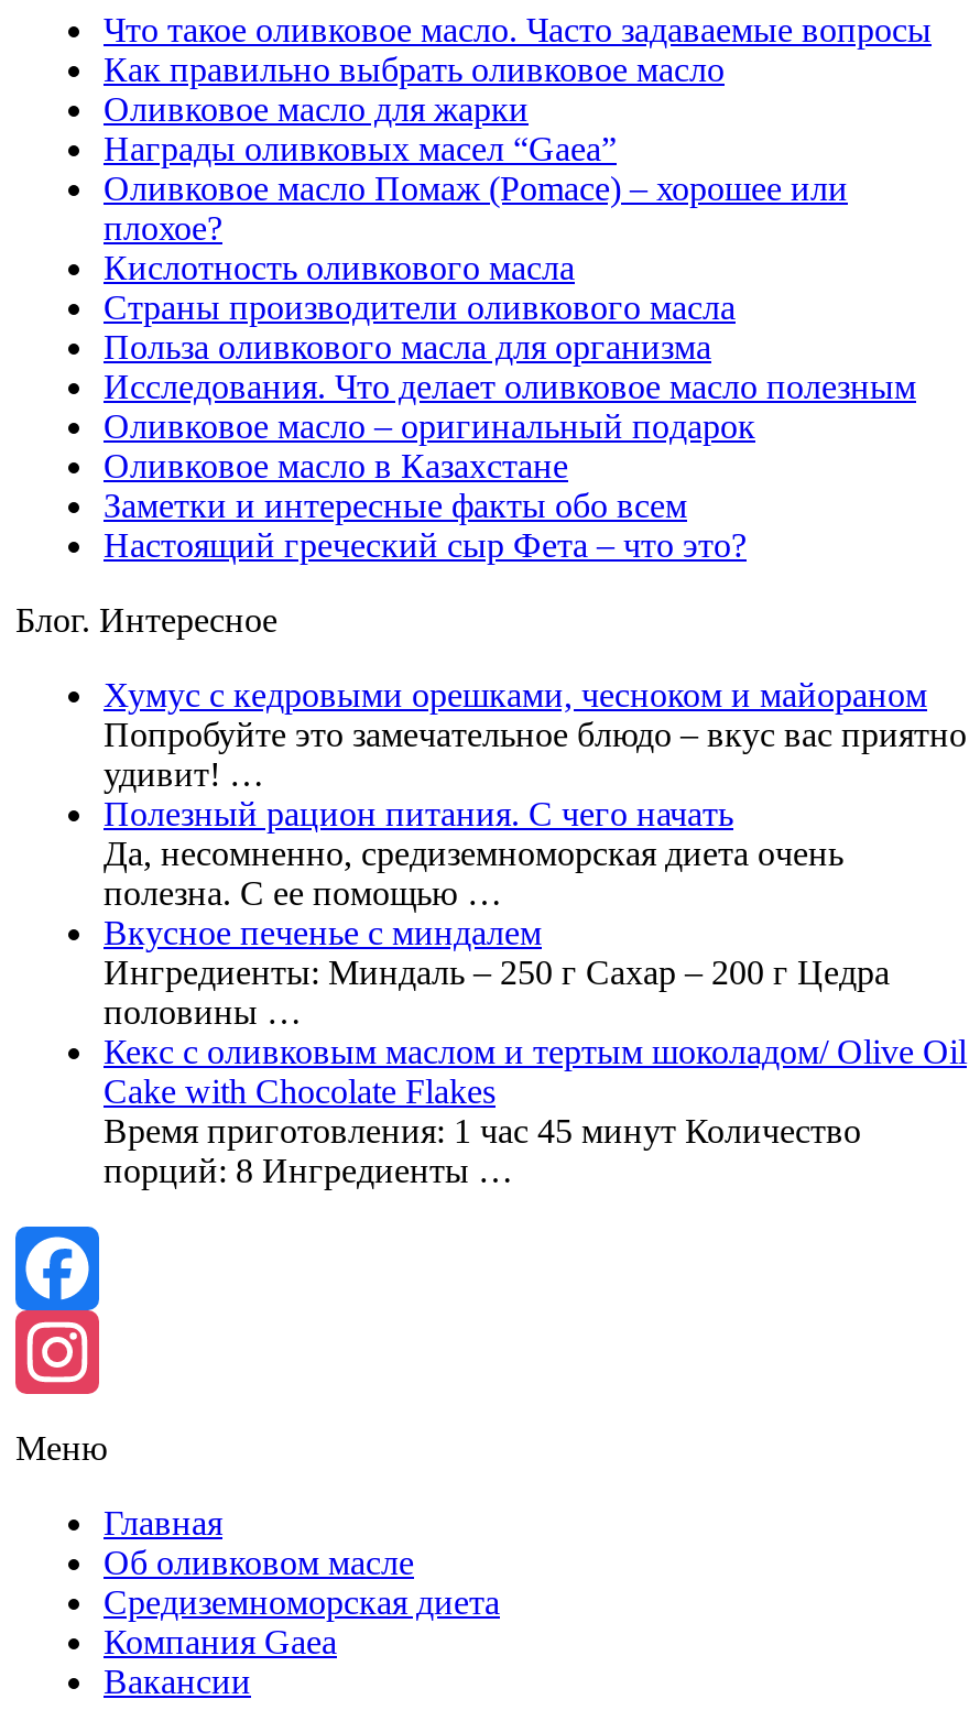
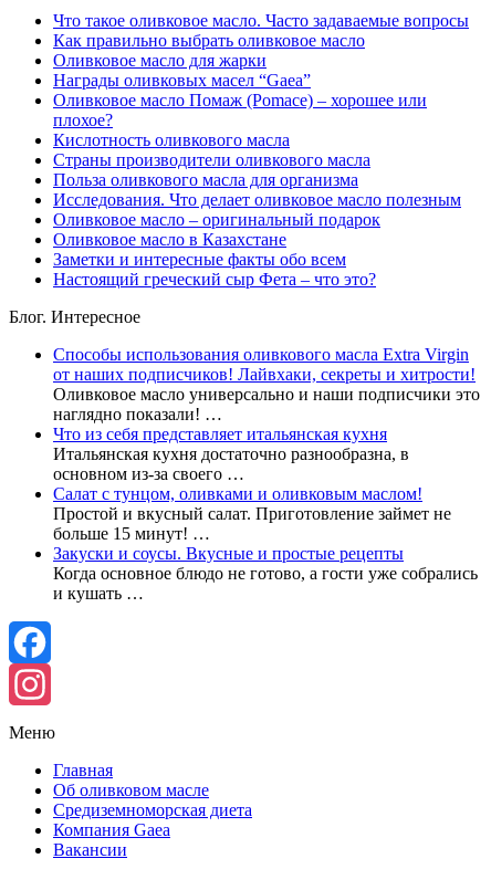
[104,675,967,1189] Хумус c кедровыми орешками, чесноком и майораном | Попробуйте это замечательное блюдо – вкус вас приятно | удивит! … | Полезный рацион питания. С чего начать | Да, несомненно, средиземноморская диета очень | полезна. С ее помощью … | Вкусное печенье с миндалем | Ингредиенты: Миндаль – 250 г Сахар – 200 г Цедра | половины … | Кекс с оливковым маслом и тертым шоколадом/ Olive Oil | Cake with Chocolate Flakes | Время приготовления: 1 час 45 минут Количество | порций: 8 Ингредиенты … -> [53,345,480,602] Способы использования оливкового масла Extra Virgin | от наших подписчиков! Лайвхаки, секреты и хитрости! | Оливковое масло универсально и наши подписчики это | наглядно показали! … | Что из себя представляет итальянская кухня | Итальянская кухня достаточно разнообразна, в | основном из-за своего … | Салат с тунцом, оливками и оливковым маслом! | Простой и вкусный салат. Приготовление займет не | больше 15 минут! … | Закуски и соусы. Вкусные и простые рецепты | Когда основное блюдо не готово, а гости уже собрались | и кушать …

